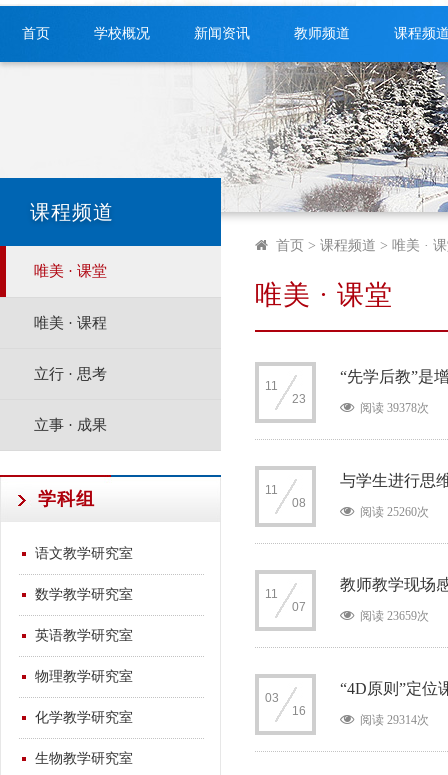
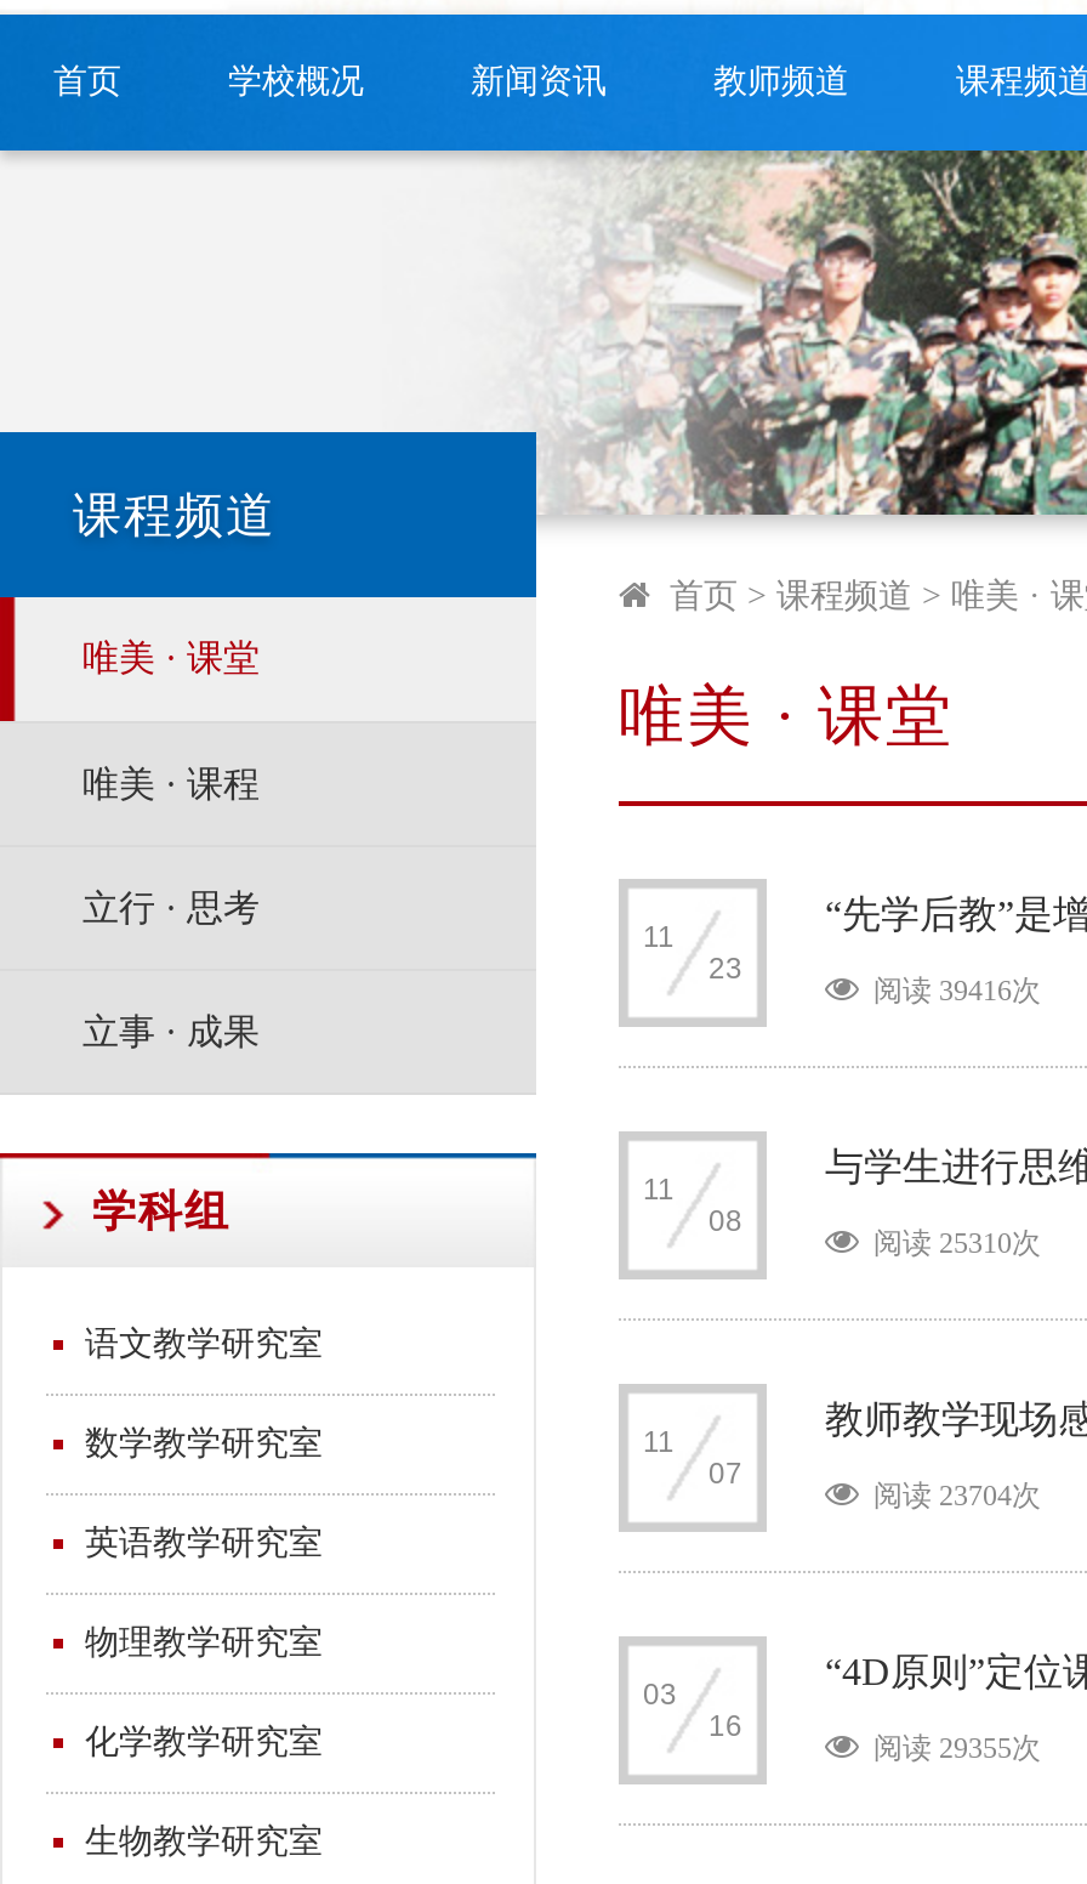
[221,62,445,212] [image] -> [568,151,1080,517] [image]
[360,401,429,415] 阅读 39378次 -> [873,974,1041,1008] 阅读 39416次
[360,505,429,519] 阅读 25260次 -> [873,1226,1041,1260] 阅读 25310次
[360,609,429,623] 阅读 23659次 -> [873,1479,1041,1513] 阅读 23704次
[360,713,429,727] 阅读 29314次 -> [873,1731,1041,1765] 阅读 29355次

